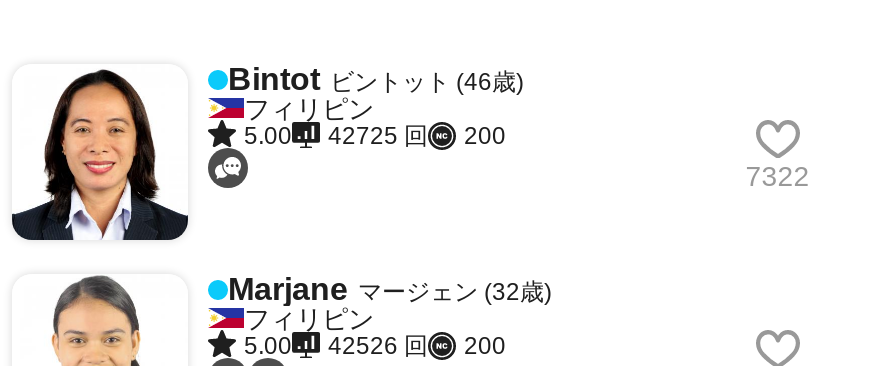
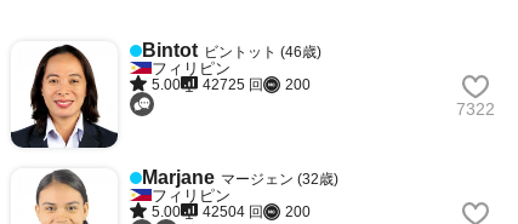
[244,333,506,361] 5.00 42526 回 200 -> [152,204,311,221] 5.00 42504 回 200

